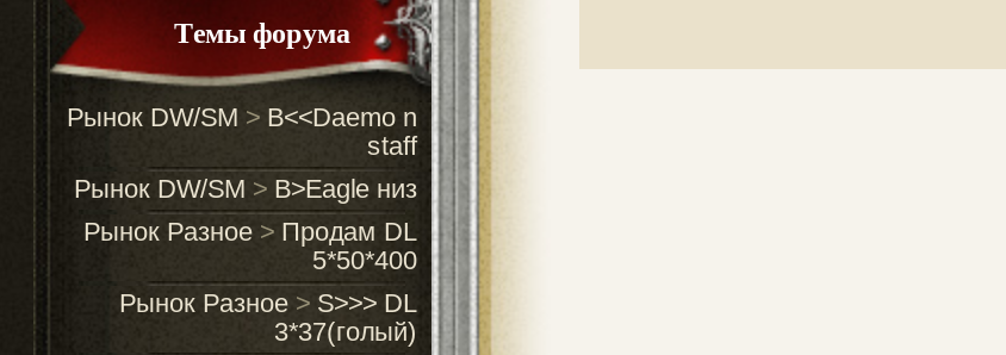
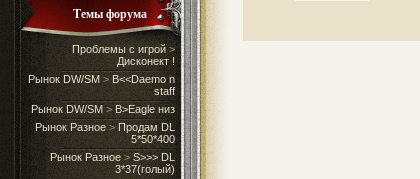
none -> [72,43,175,67] Проблемы с игрой > | Дисконект !

